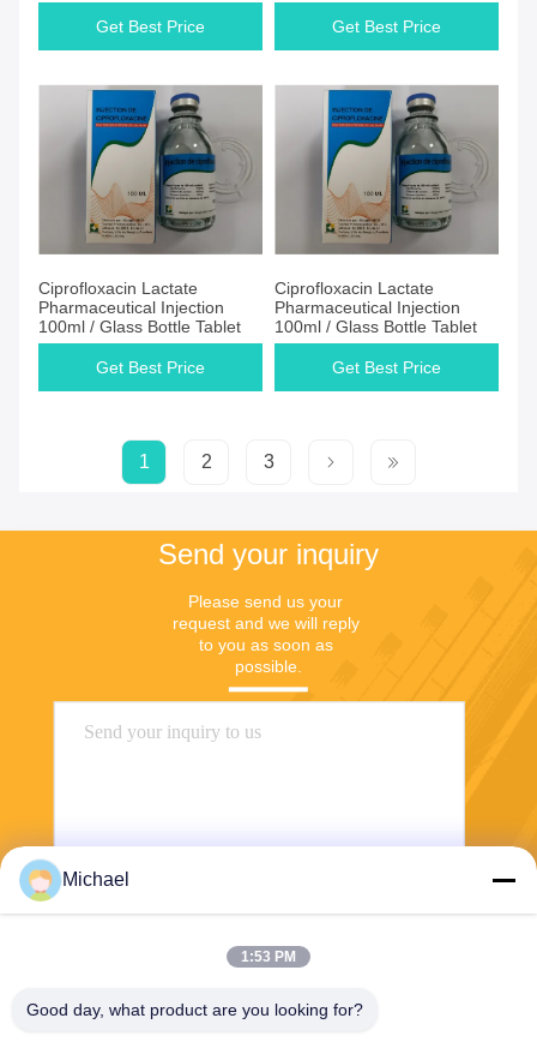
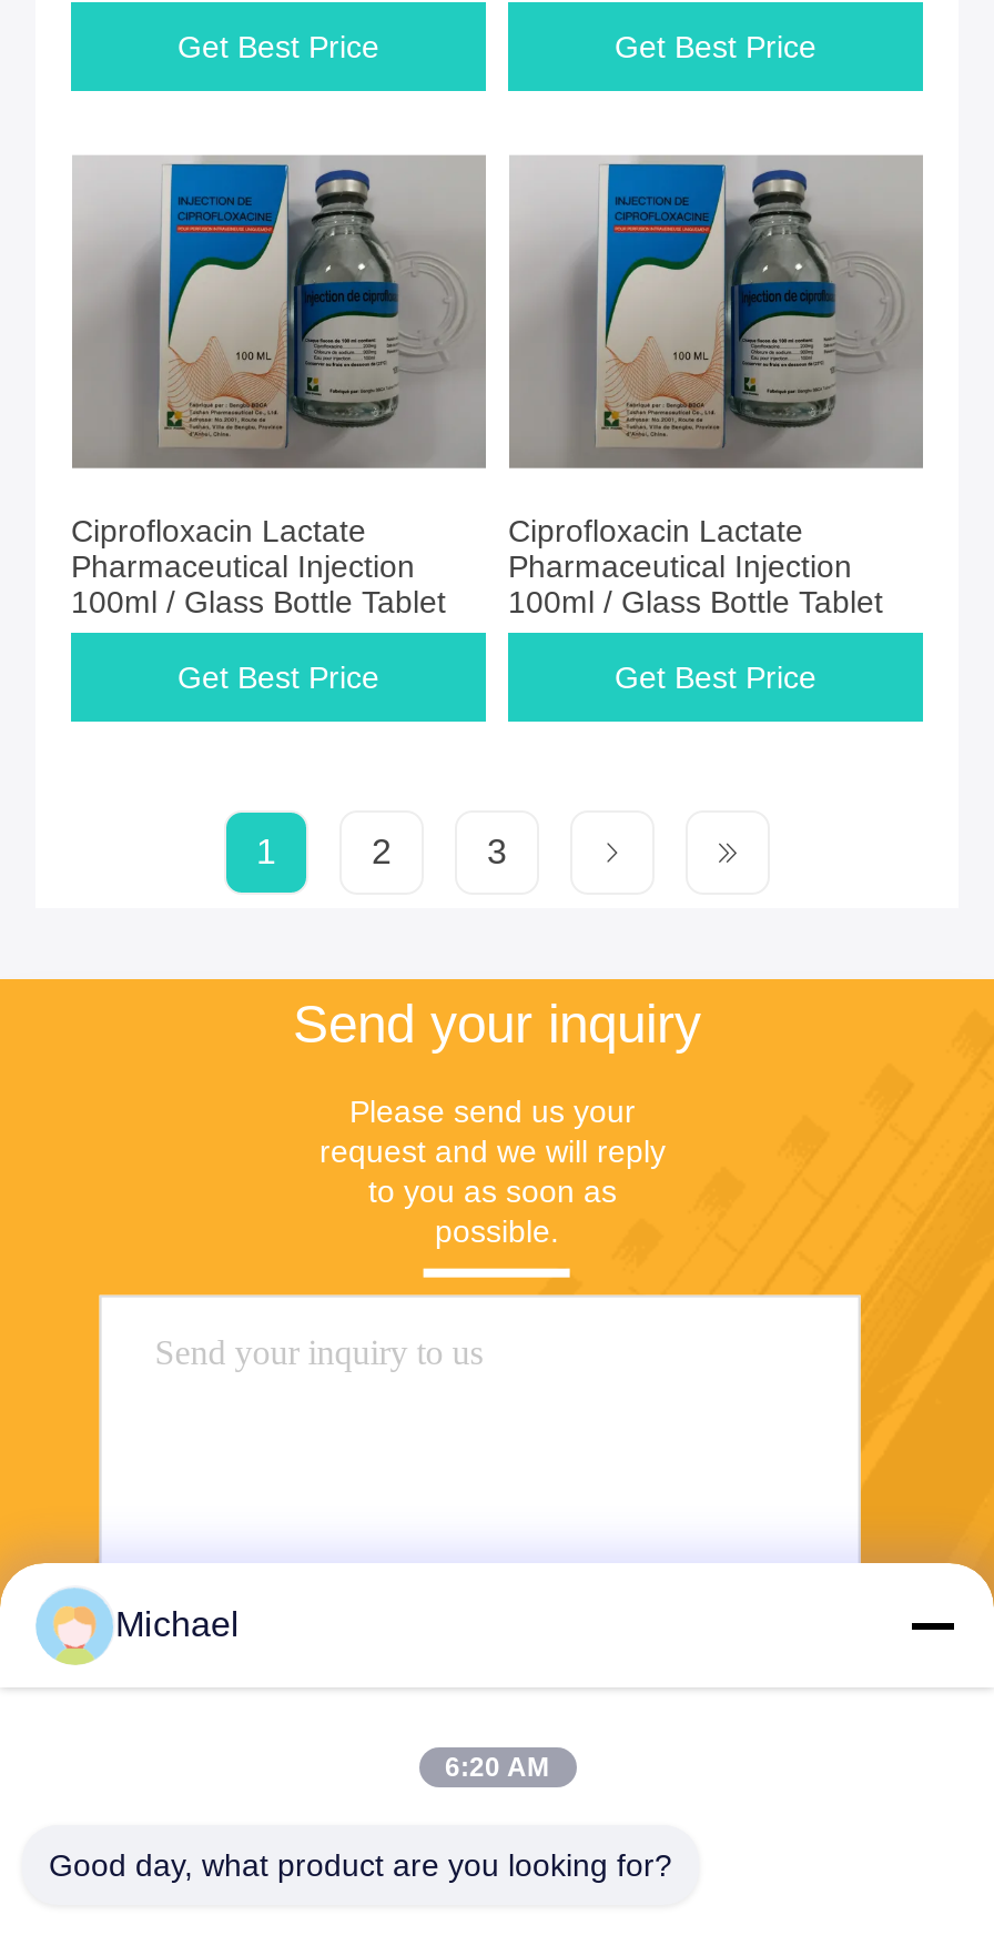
[241,948,296,965] 1:53 PM -> [445,1752,549,1783] 6:20 AM

